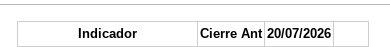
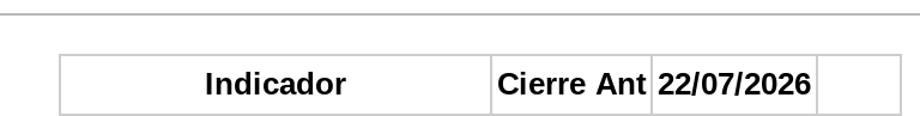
[200,26,331,41] Cierre Ant 20/07/2026 -> [497,66,811,101] Cierre Ant 22/07/2026

